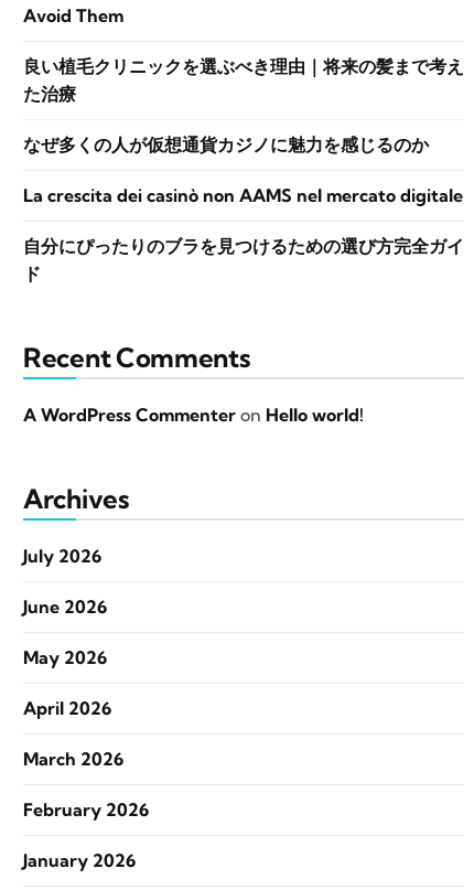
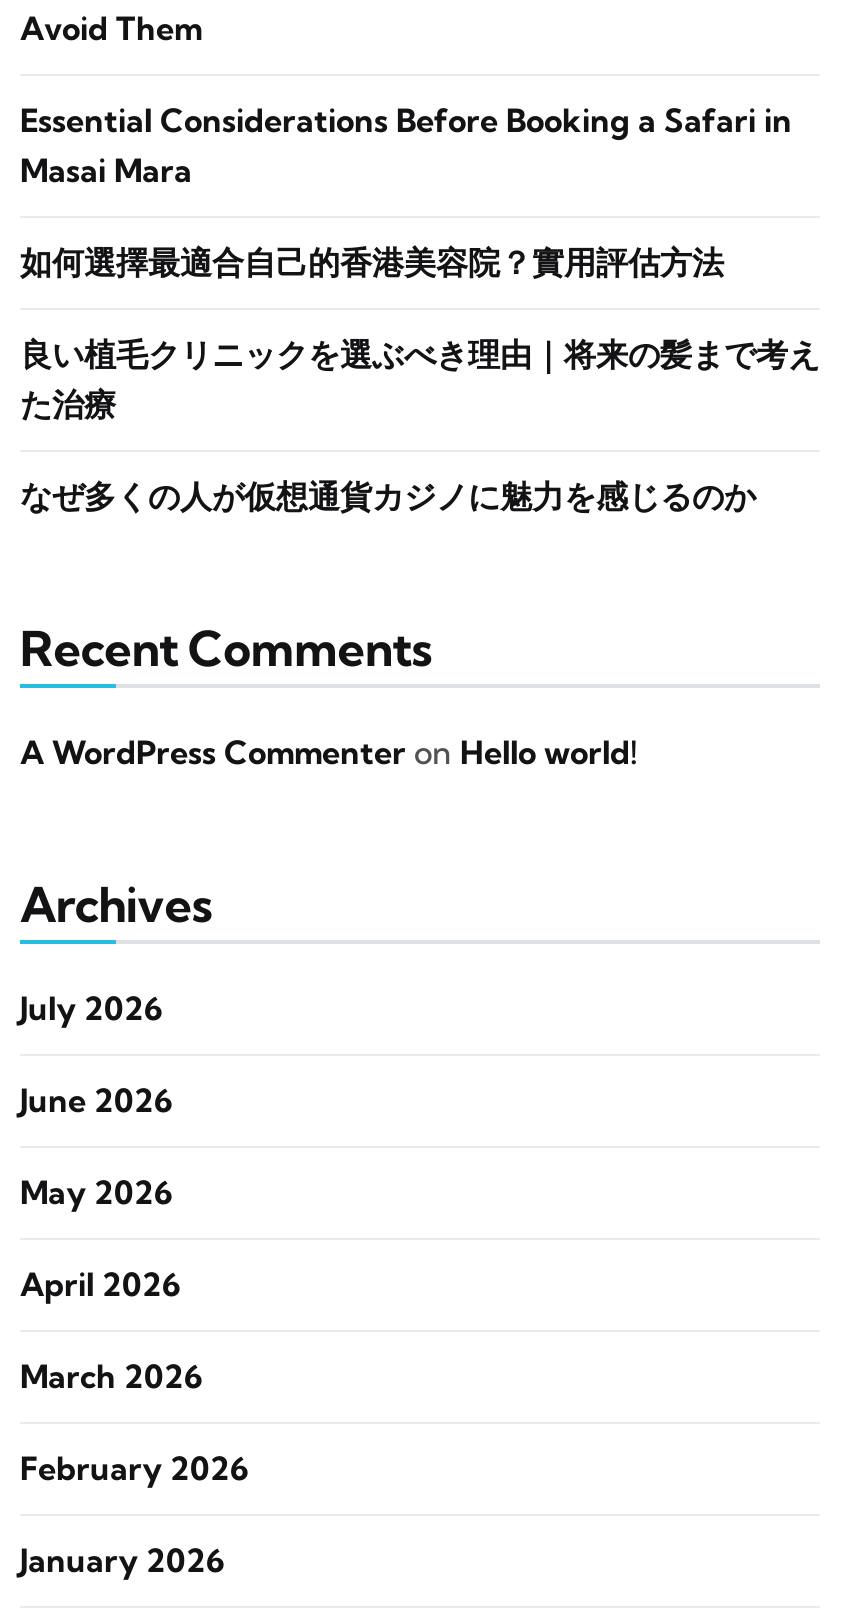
none -> [20,100,792,282] Essential Considerations Before Booking a Safari in | Masai Mara | 如何選擇最適合自己的香港美容院？實用評估方法
moved [23,55,464,156] -> [20,334,820,516]: 良い植毛クリニックを選ぶべき理由｜将来の髪まで考え | た治療 | なぜ多くの人が仮想通貨カジノに魅力を感じるのか
[23,184,464,285] La crescita dei casinò non AAMS nel mercato digitale | 自分にぴったりのブラを見つけるための選び方完全ガイ | ド -> none

